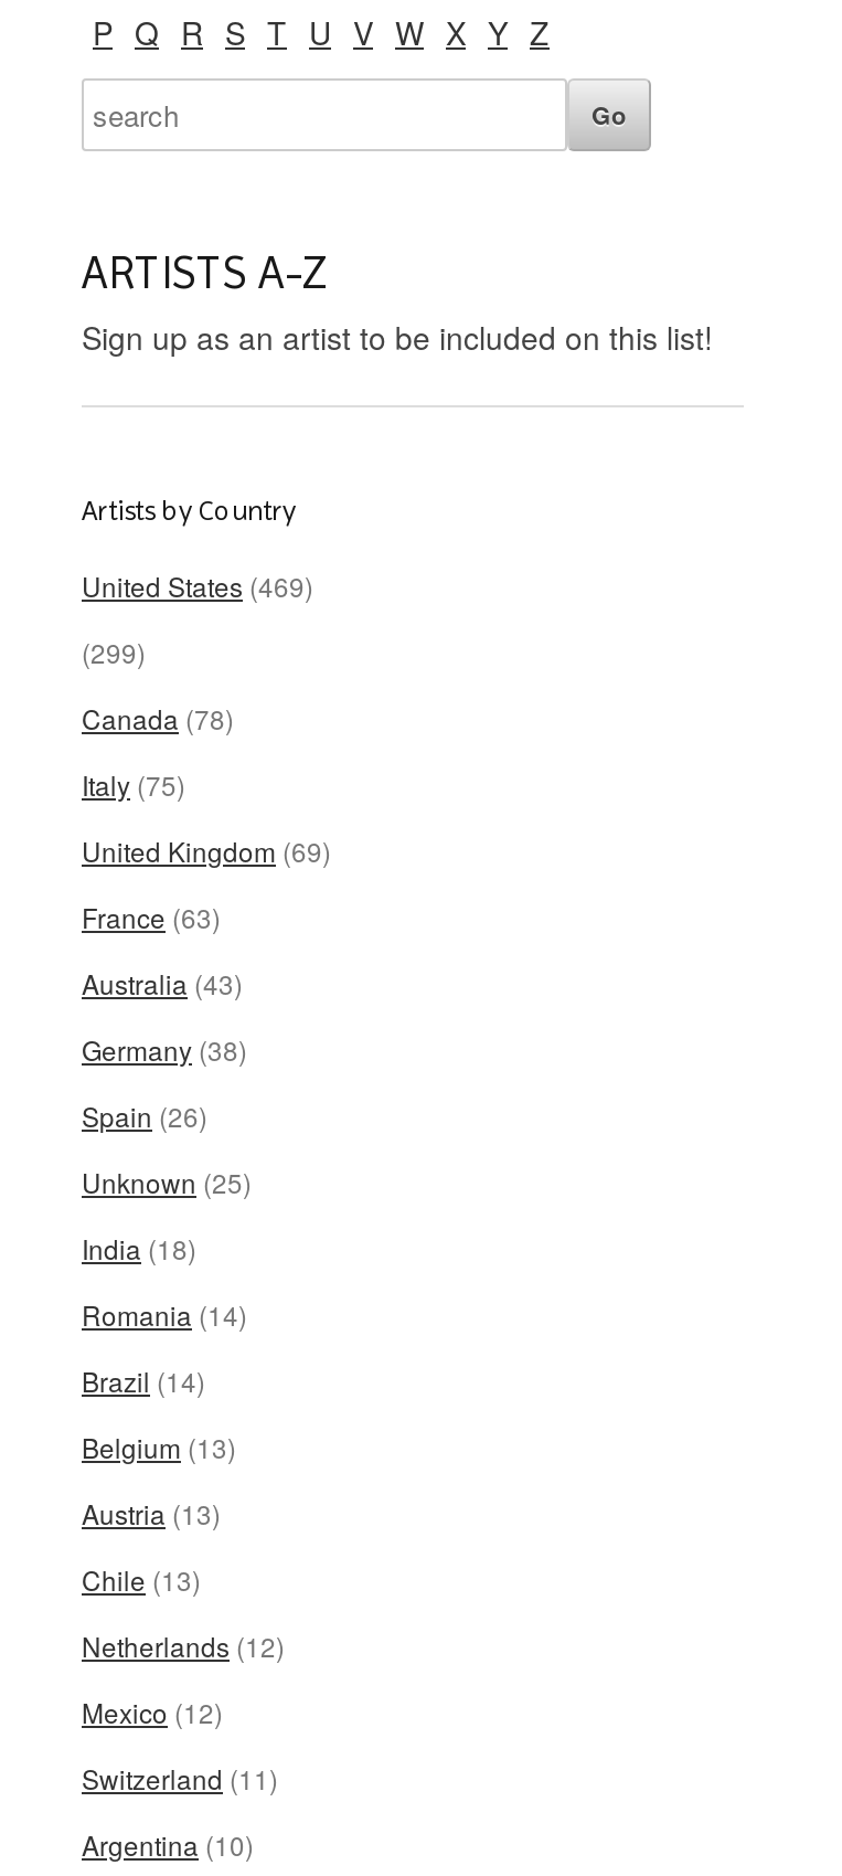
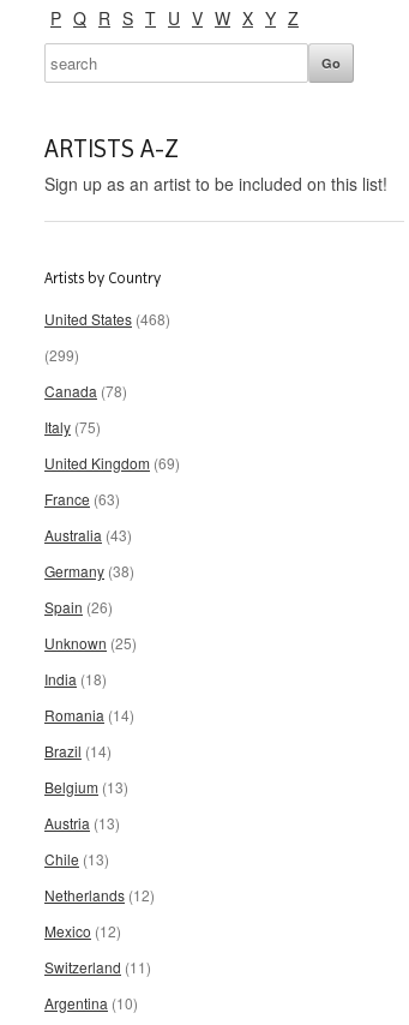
[82,566,313,604] United States (469) -> [44,308,170,329] United States (468)

